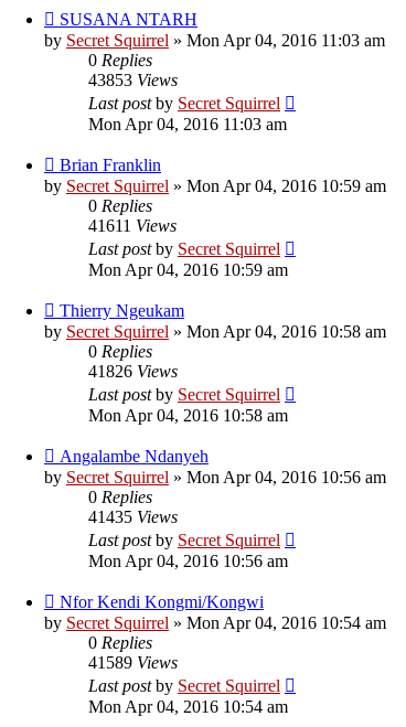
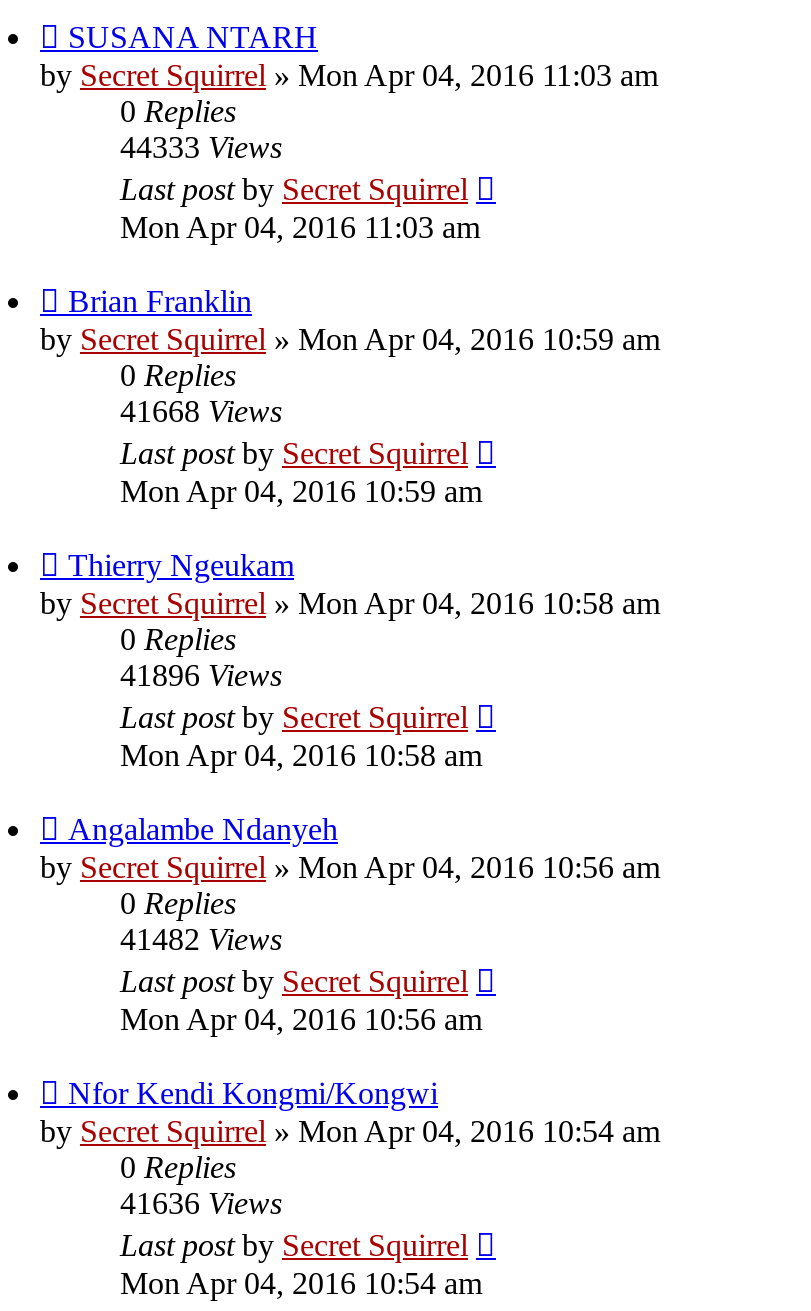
[88,71,178,90] 43853 Views -> [120,131,282,165] 44333 Views
[88,217,177,236] 41611 Views -> [120,395,282,429] 41668 Views
[88,362,178,381] 41826 Views -> [120,659,282,693] 41896 Views
[88,508,178,527] 41435 Views -> [120,923,282,957] 41482 Views
[88,654,178,672] 41589 Views -> [120,1187,282,1221] 41636 Views

